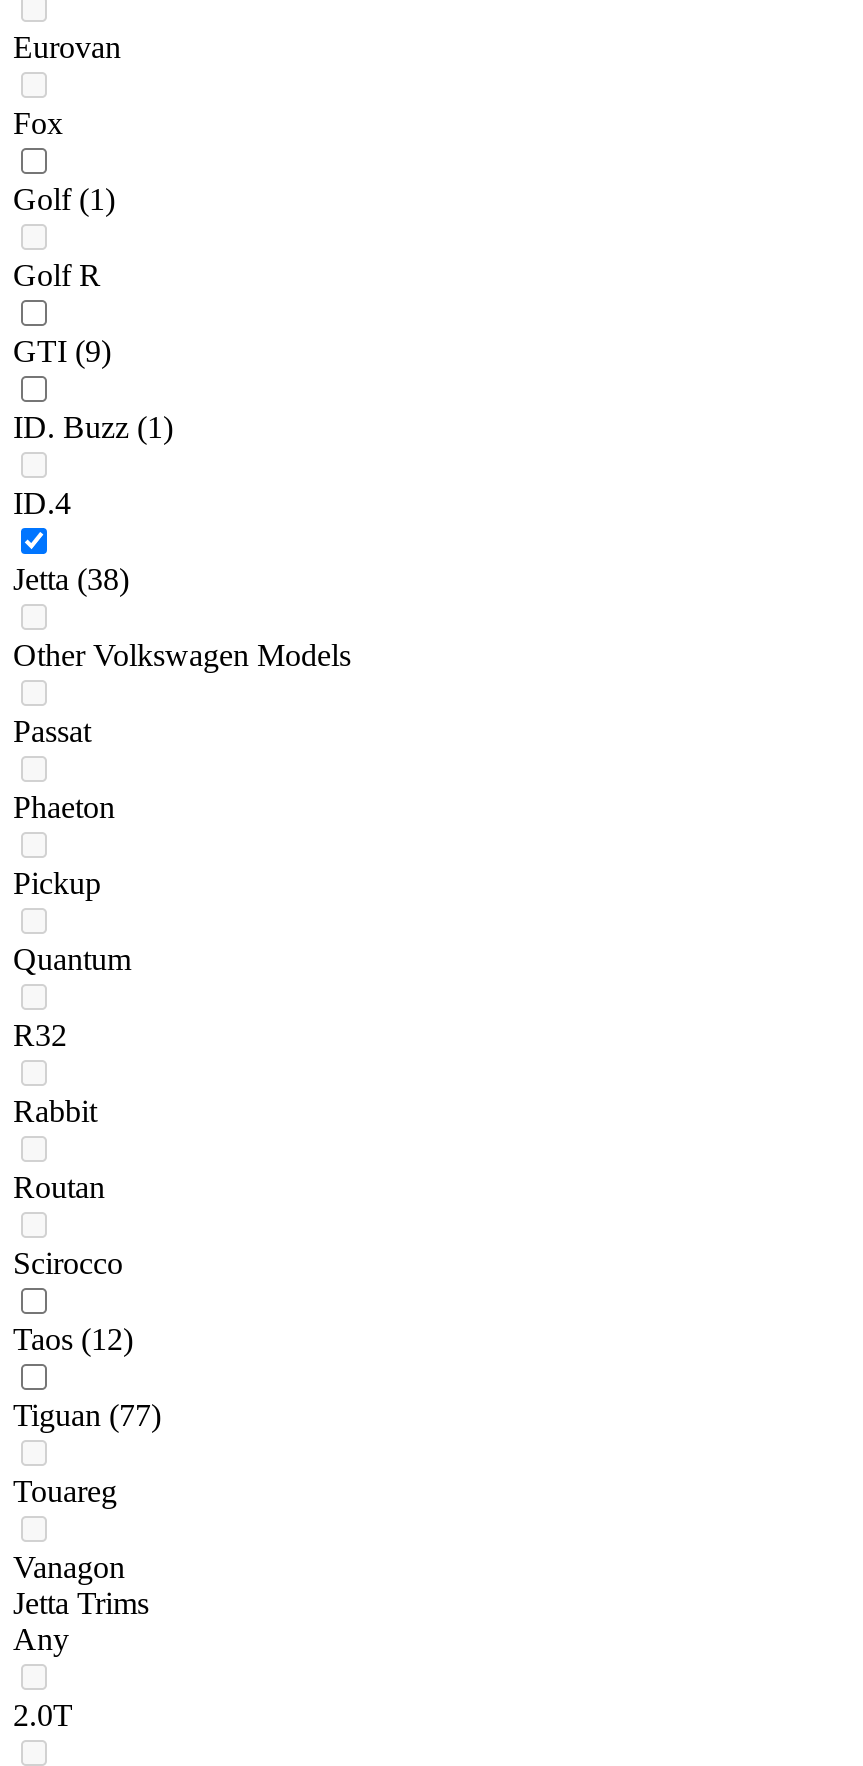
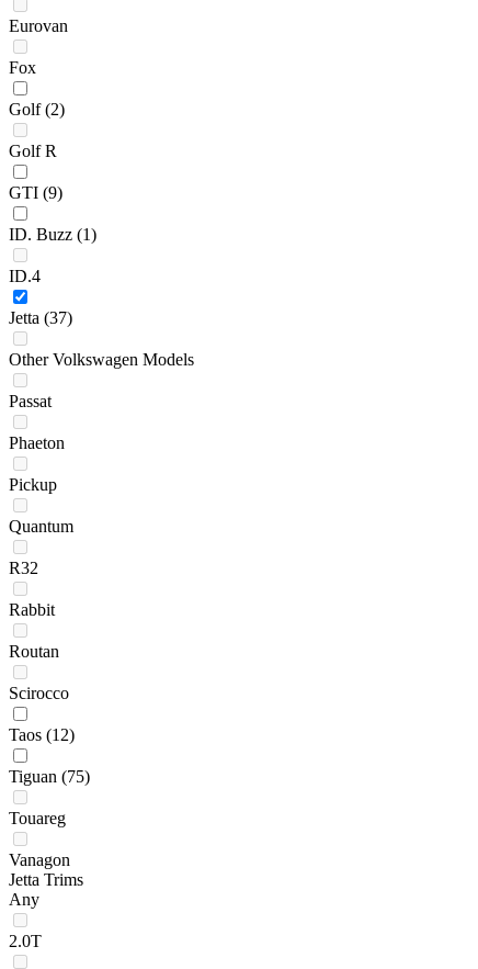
[13,183,115,217] Golf (1) -> [9,100,65,119] Golf (2)
[13,563,129,597] Jetta (38) -> [9,309,72,327] Jetta (37)
[13,1399,161,1433] Tiguan (77) -> [9,768,90,786] Tiguan (75)

